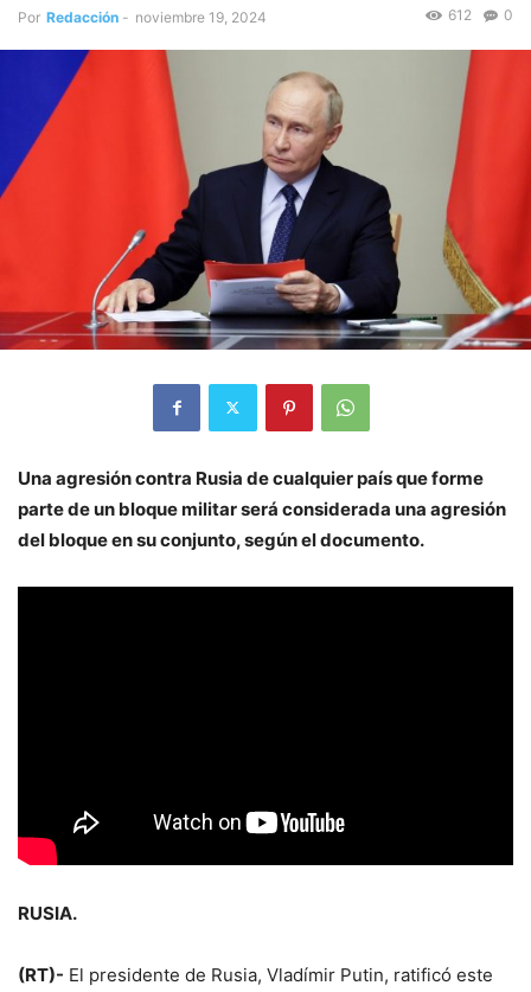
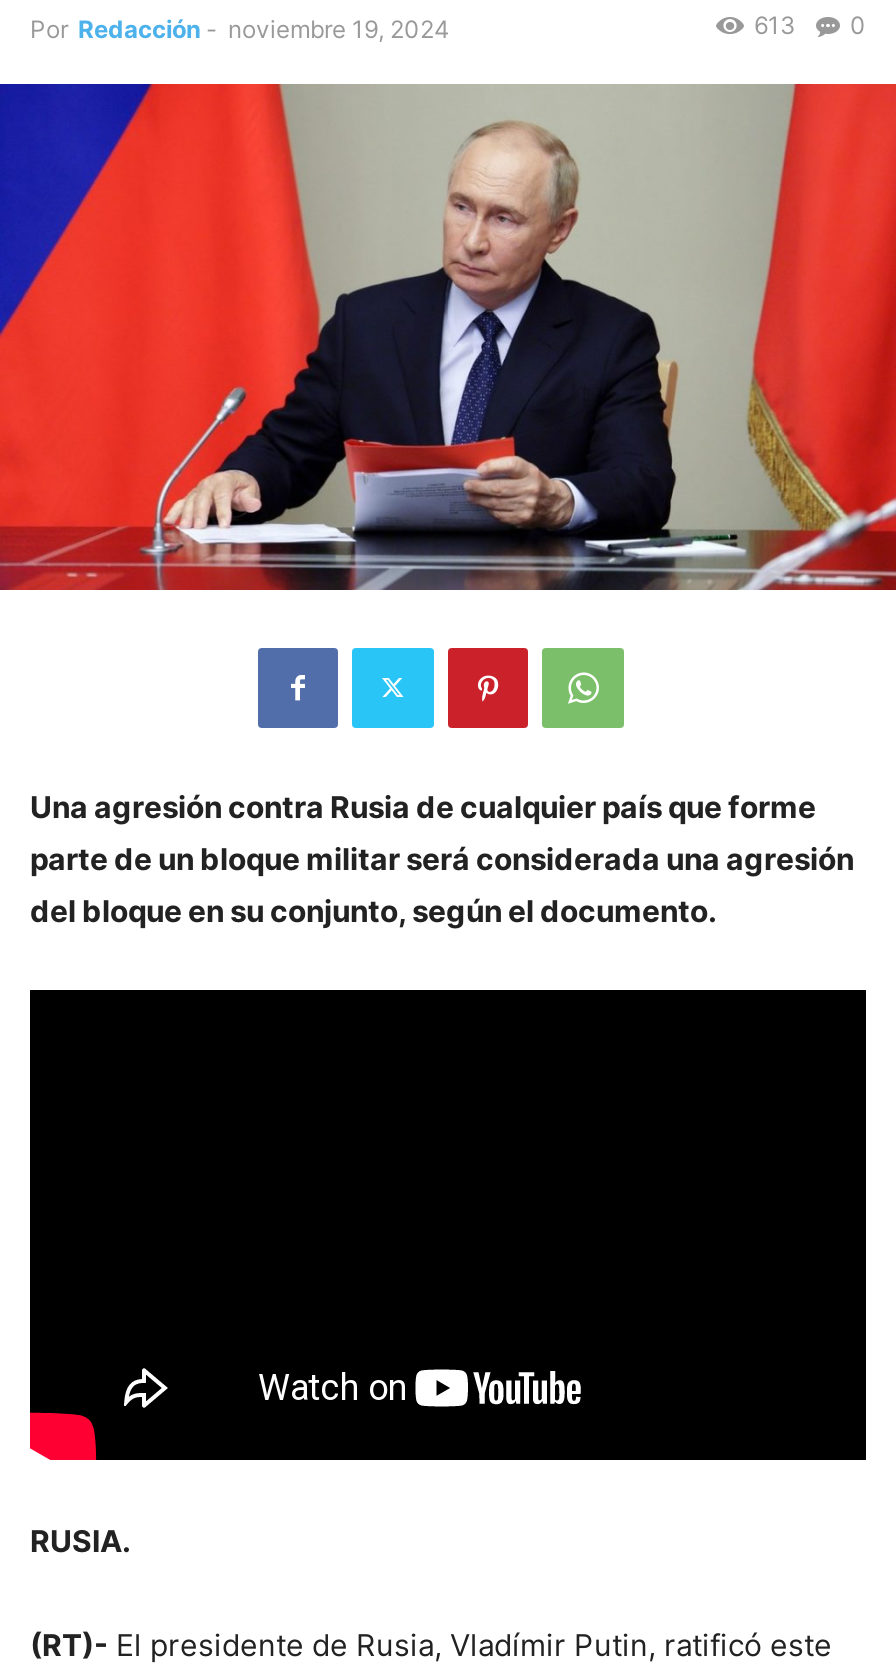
[448,6,513,24] 612 0 -> [754,10,866,40] 613 0

